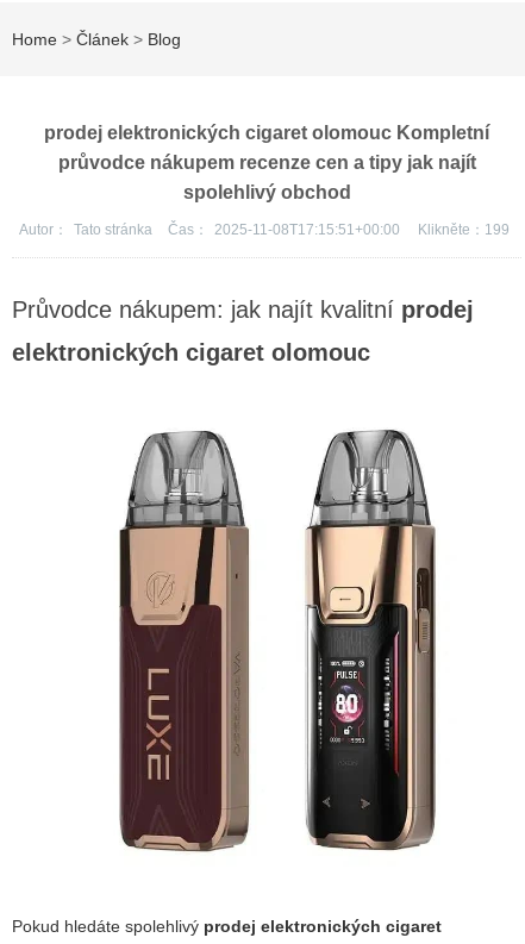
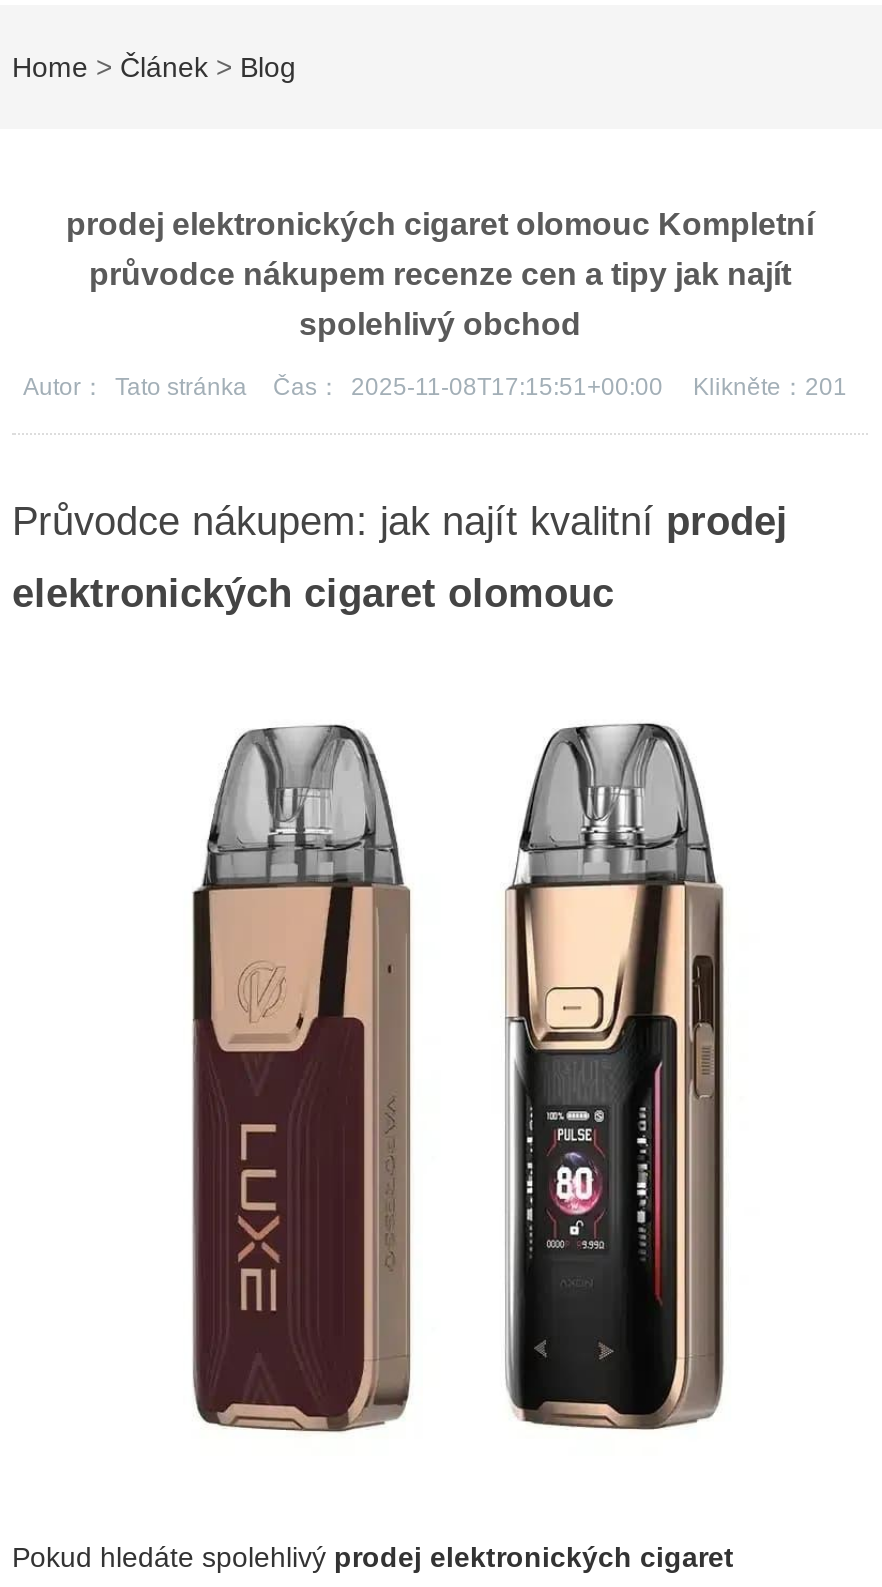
[18,222,509,239] Autor： Tato stránka Čas： 2025-11-08T17:15:51+00:00 Klikněte：199 -> [23,374,847,402] Autor： Tato stránka Čas： 2025-11-08T17:15:51+00:00 Klikněte：201

